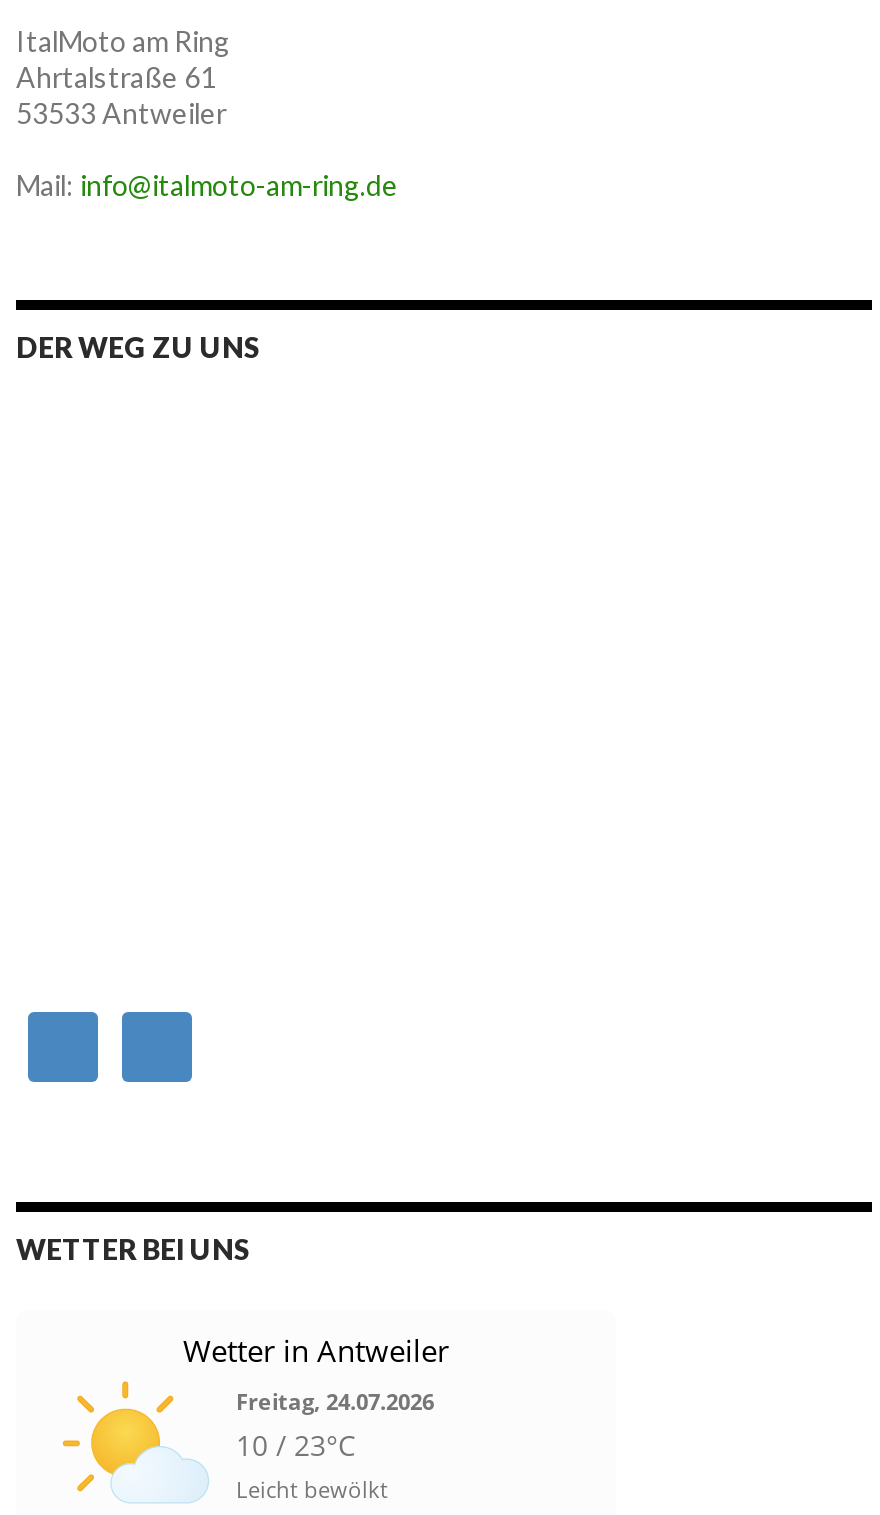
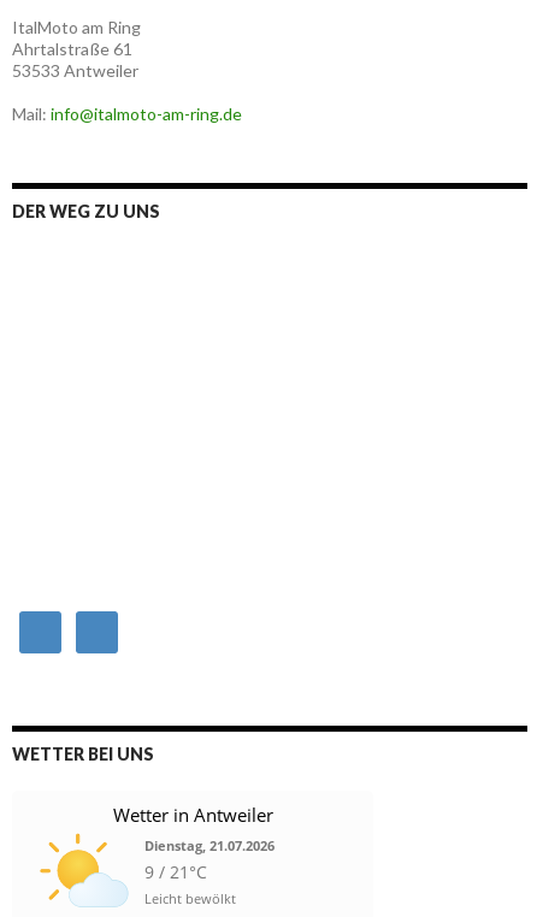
[236,1385,434,1463] Freitag, 24.07.2026 | 10 / 23°C -> [144,836,275,883] Dienstag, 21.07.2026 | 9 / 21°C

